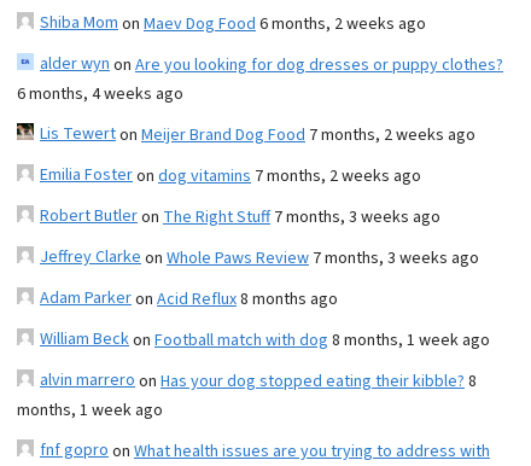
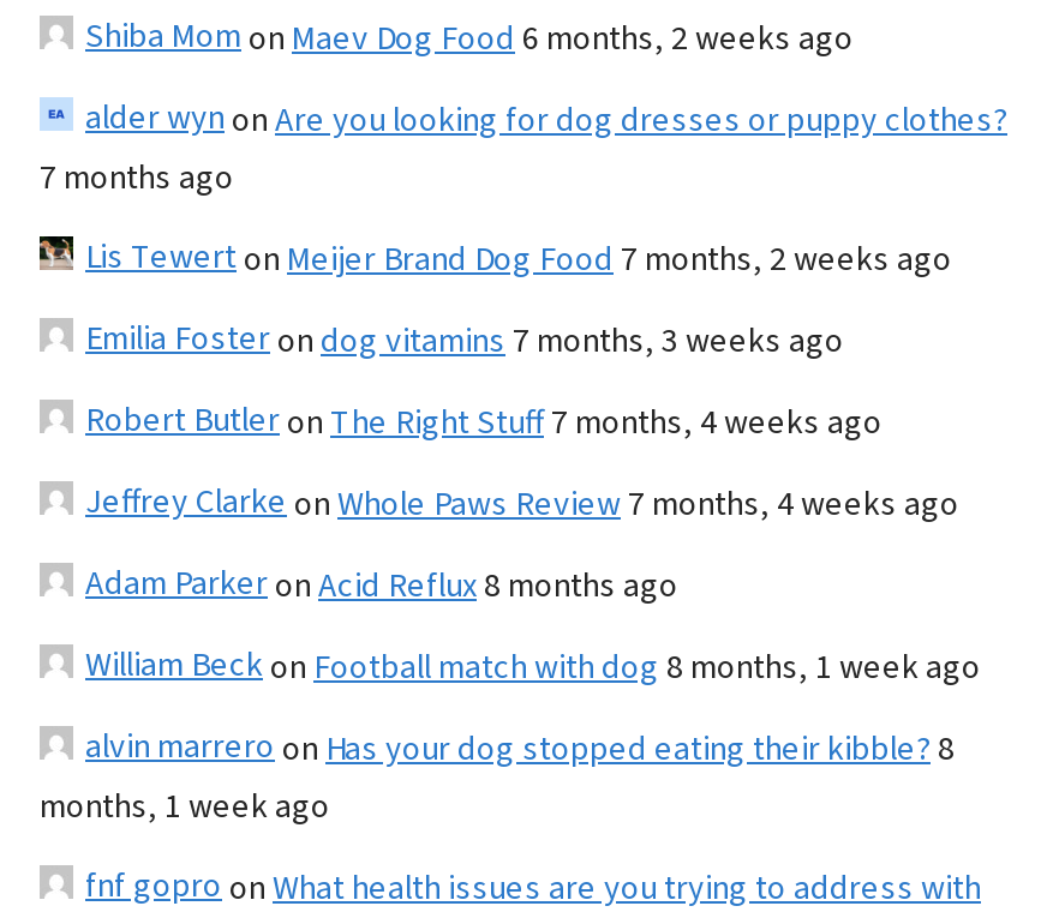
[17,82,183,106] 6 months, 4 weeks ago -> [40,154,234,202] 7 months ago
[40,163,421,188] Emilia Fosteron dog vitamins 7 months, 2 weeks ago -> [85,315,844,365] Emilia Fosteron dog vitamins 7 months, 3 weeks ago
[40,204,440,229] Robert Butleron The Right Stuff 7 months, 3 weeks ago -> [85,396,882,447] Robert Butleron The Right Stuff 7 months, 4 weeks ago
[40,245,479,270] Jeffrey Clarkeon Whole Paws Review 7 months, 3 weeks ago -> [85,478,959,528] Jeffrey Clarkeon Whole Paws Review 7 months, 4 weeks ago

